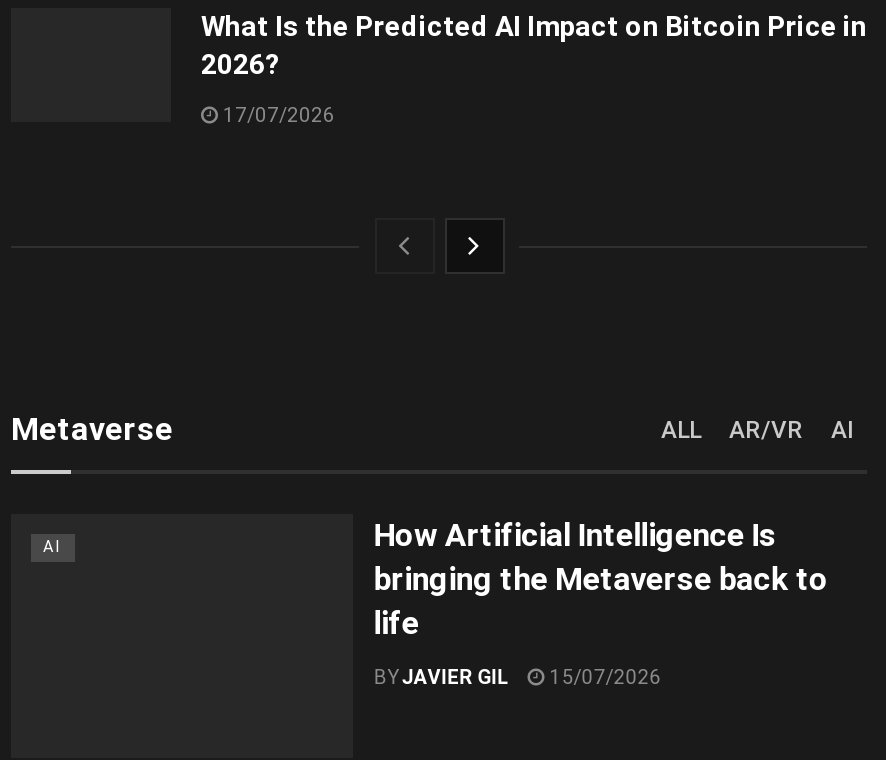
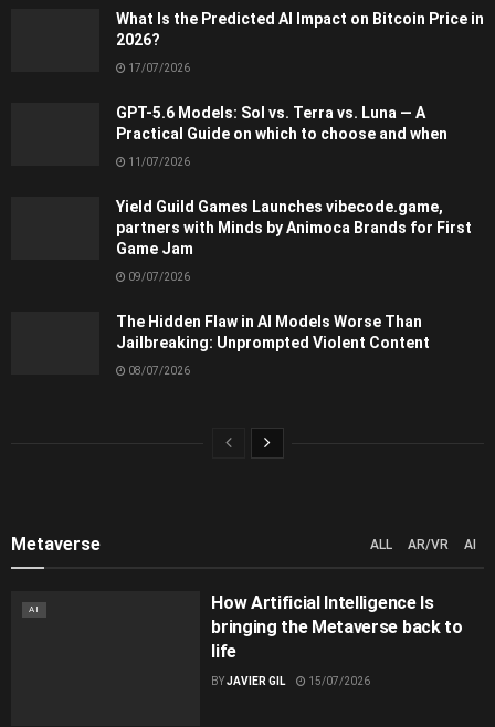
none -> [116,103,472,376] GPT-5.6 Models: Sol vs. Terra vs. Luna — A | Practical Guide on which to choose and when | 11/07/2026 | Yield Guild Games Launches vibecode.game, | partners with Minds by Animoca Brands for First | Game Jam | 09/07/2026 | The Hidden Flaw in AI Models Worse Than | Jailbreaking: Unprompted Violent Content | 08/07/2026

